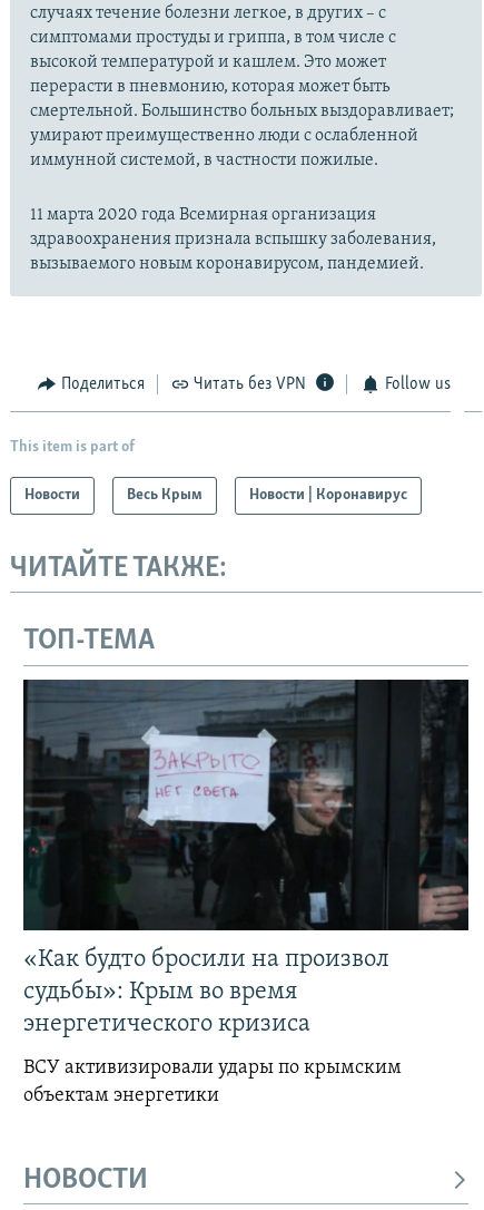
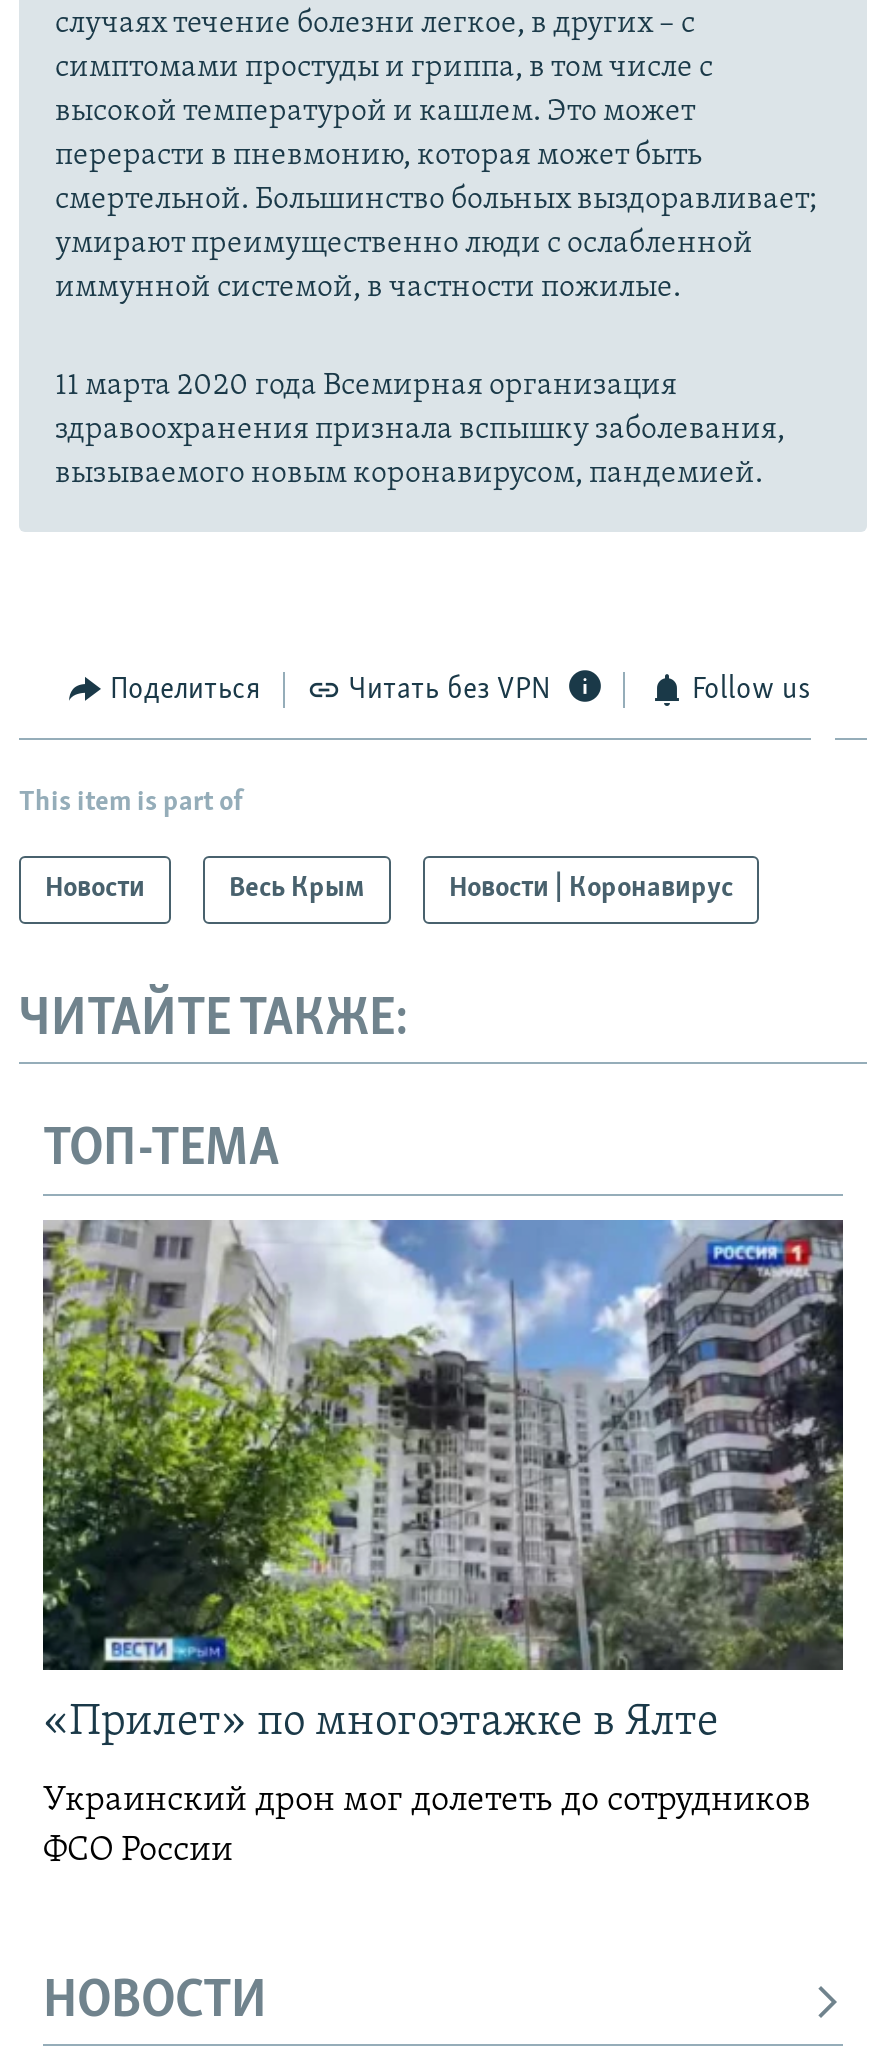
[22,679,468,1037] [image] | «Как будто бросили на произвол | судьбы»: Крым во время | энергетического кризиса -> [41,1218,845,1746] [image] | «Прилет» по многоэтажке в Ялте
[23,1057,402,1106] ВСУ активизировали удары по крымским | объектам энергетики -> [43,1782,811,1870] Украинский дрон мог долететь до сотрудников | ФСО России

